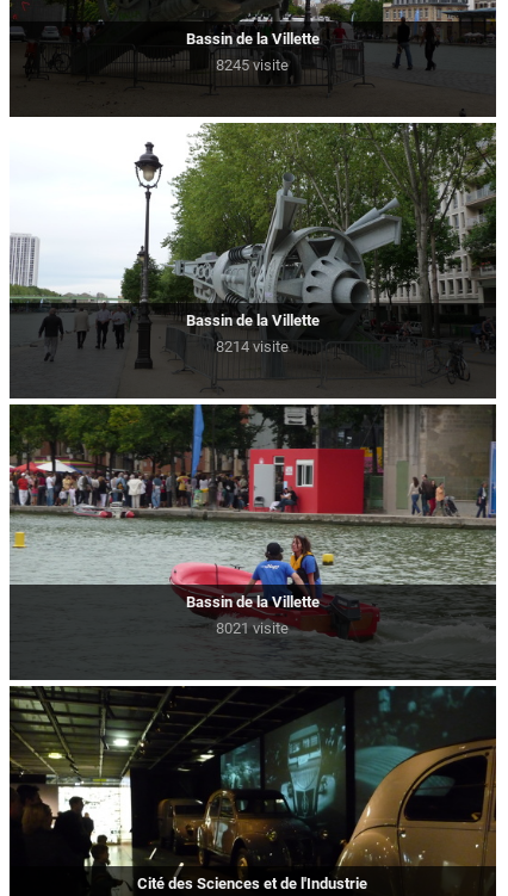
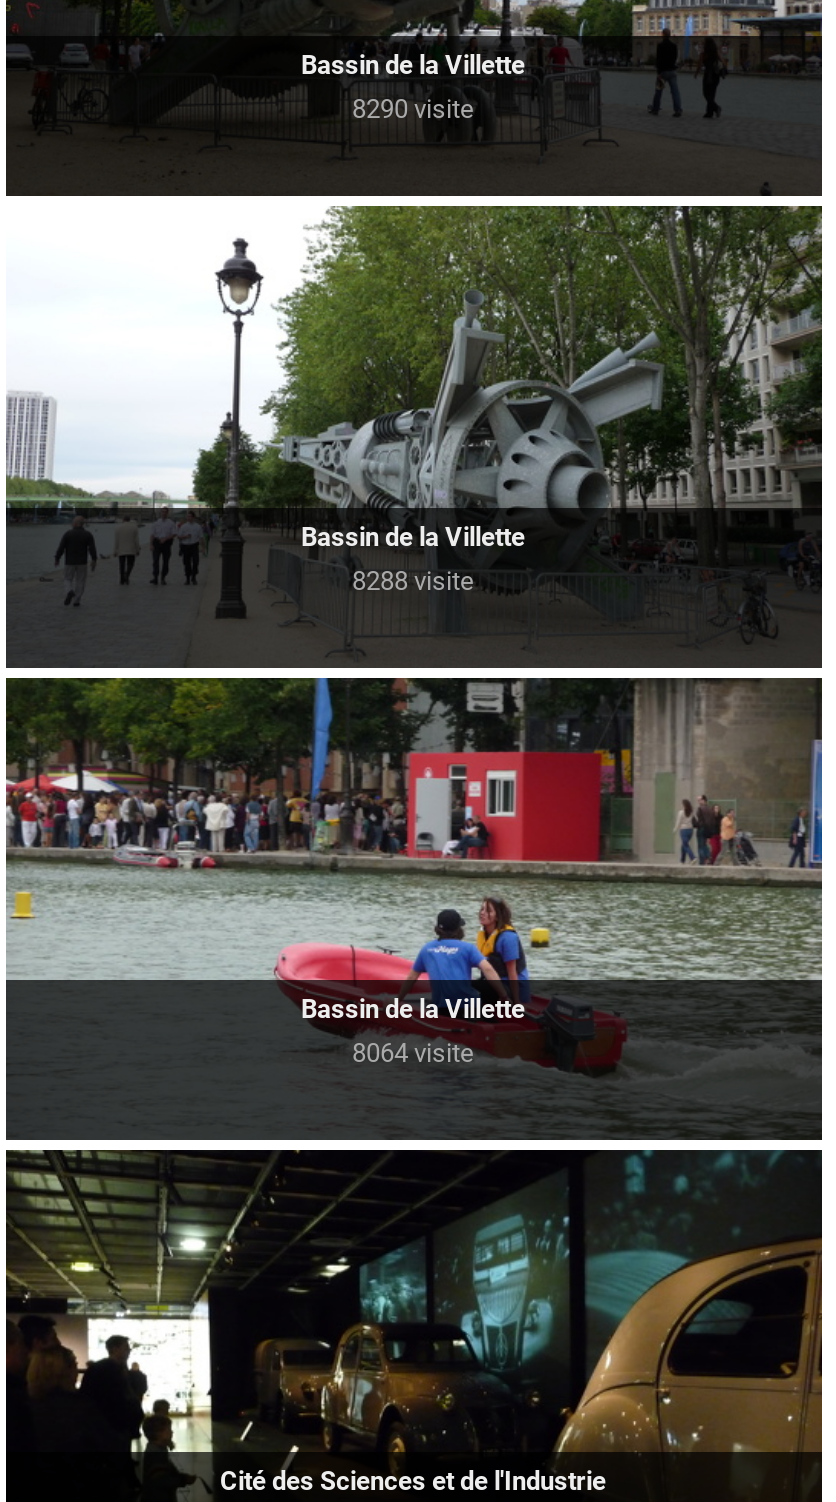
[216,55,289,73] 8245 visite -> [352,93,474,123] 8290 visite
[216,337,289,355] 8214 visite -> [352,565,474,595] 8288 visite
[216,619,289,637] 8021 visite -> [352,1037,474,1067] 8064 visite

